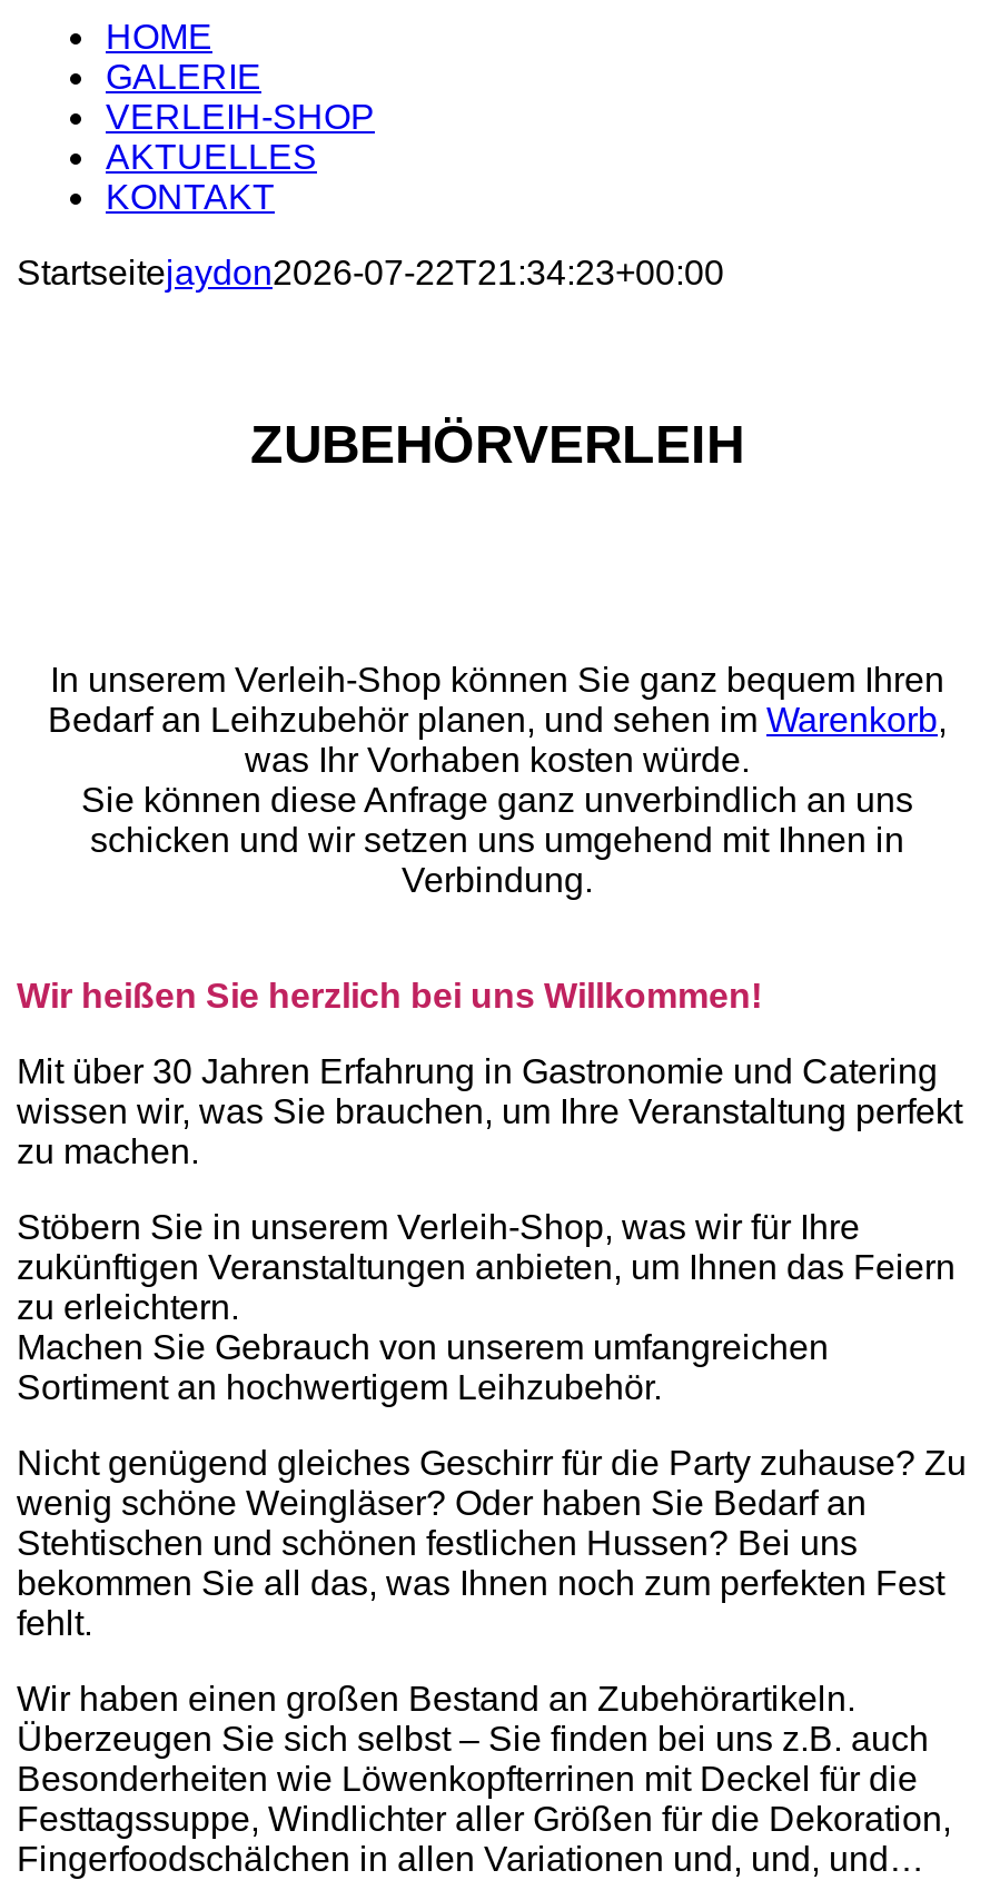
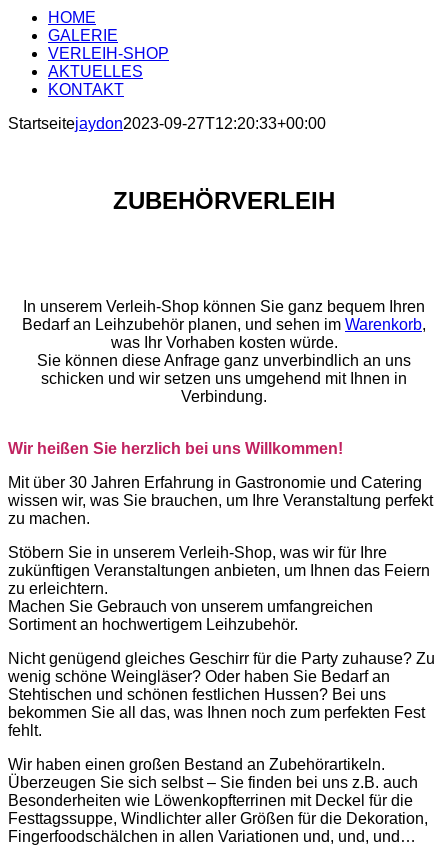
[17,254,724,291] Startseitejaydon2026-07-22T21:34:23+00:00 -> [8,115,326,132] Startseitejaydon2023-09-27T12:20:33+00:00

